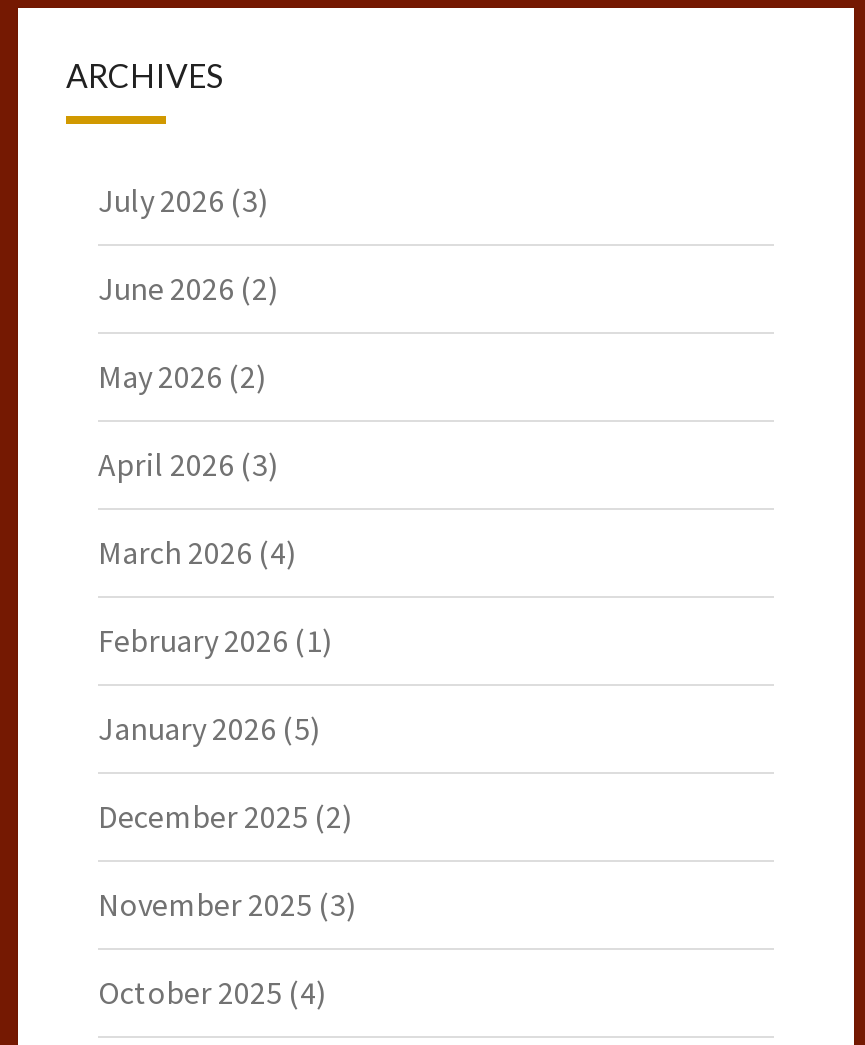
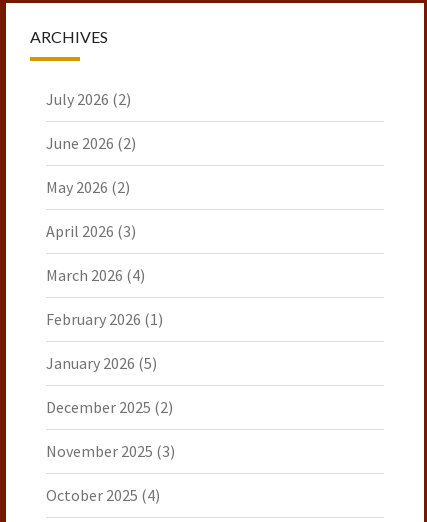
[98,180,268,220] July 2026 (3) -> [46,89,131,109] July 2026 (2)

